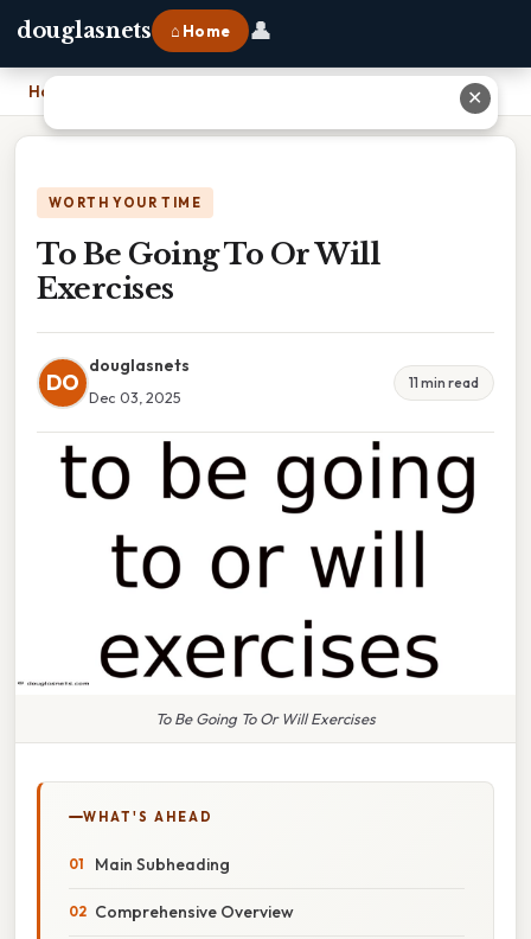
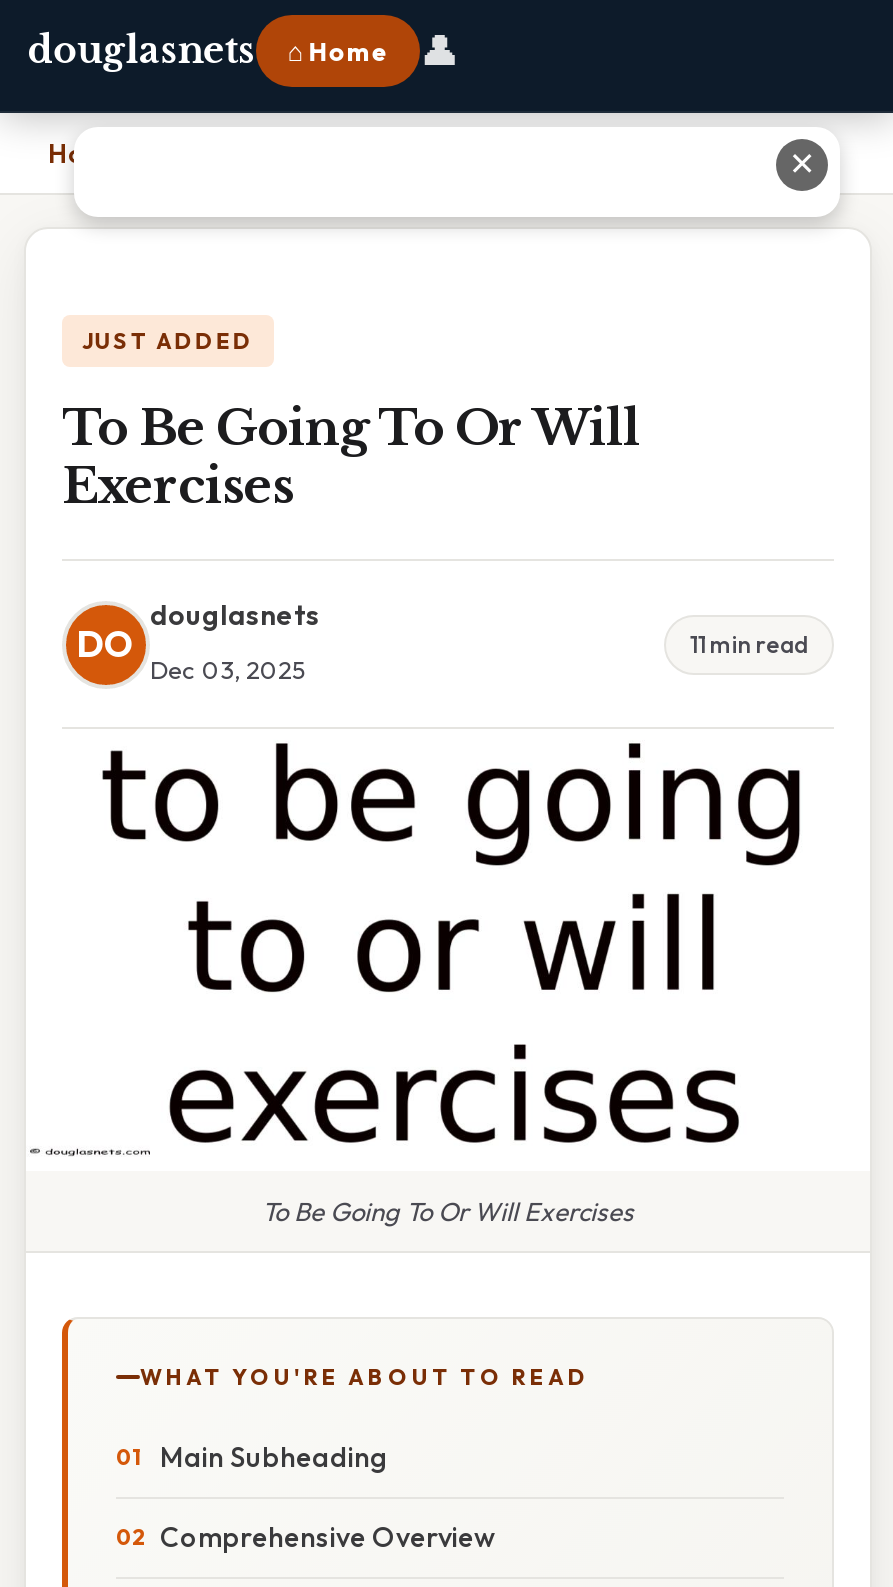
[49,194,201,211] WORTH YOUR TIME -> [82,327,254,355] JUST ADDED
[83,808,213,825] WHAT'S AHEAD -> [140,1363,590,1391] WHAT YOU'RE ABOUT TO READ

